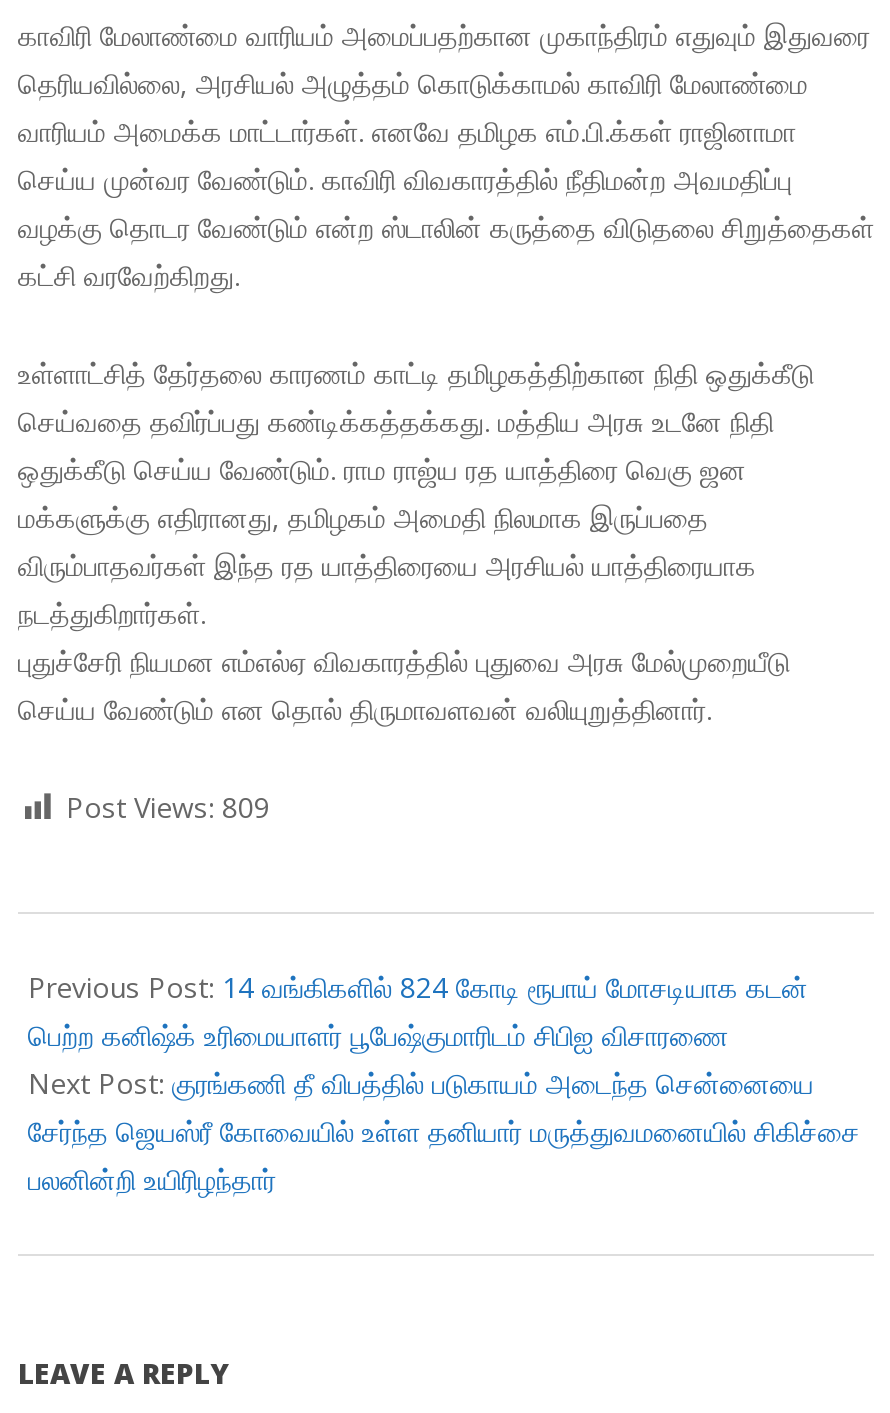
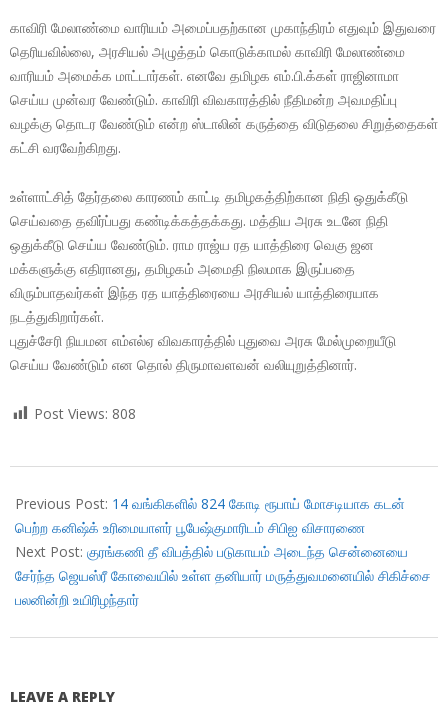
[66,788,270,826] Post Views: 809 -> [34,404,136,423] Post Views: 808

